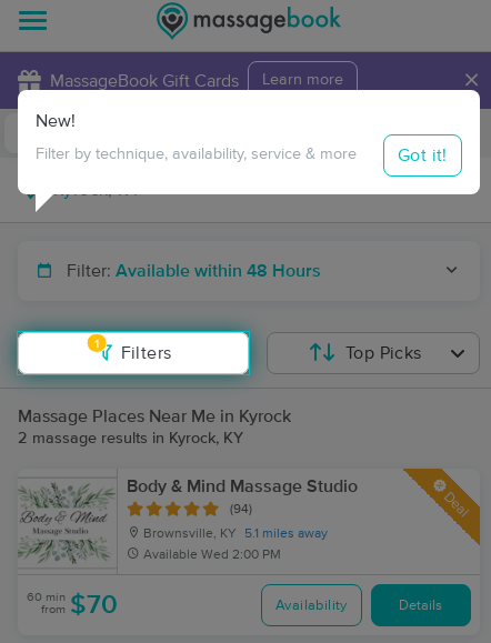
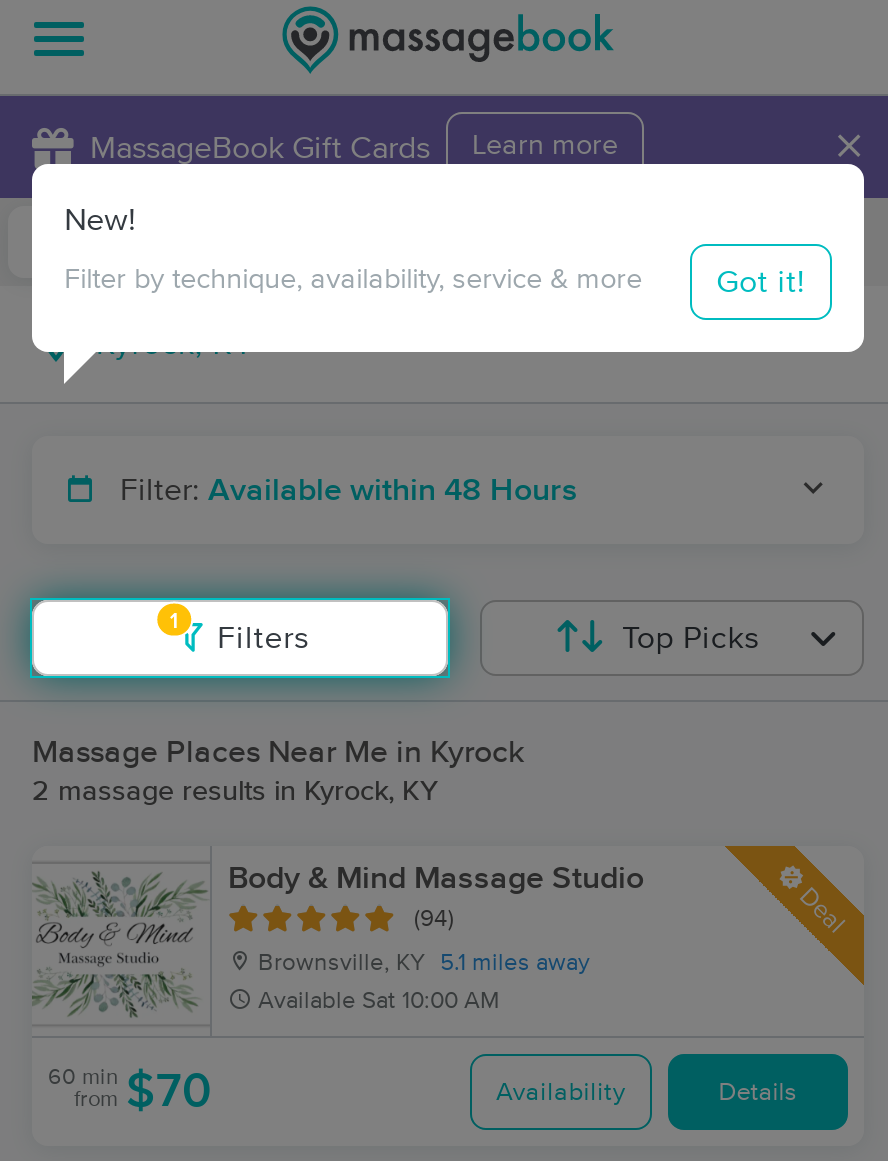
[143,549,281,562] Available Wed 2:00 PM -> [258,990,500,1014] Available Sat 10:00 AM

